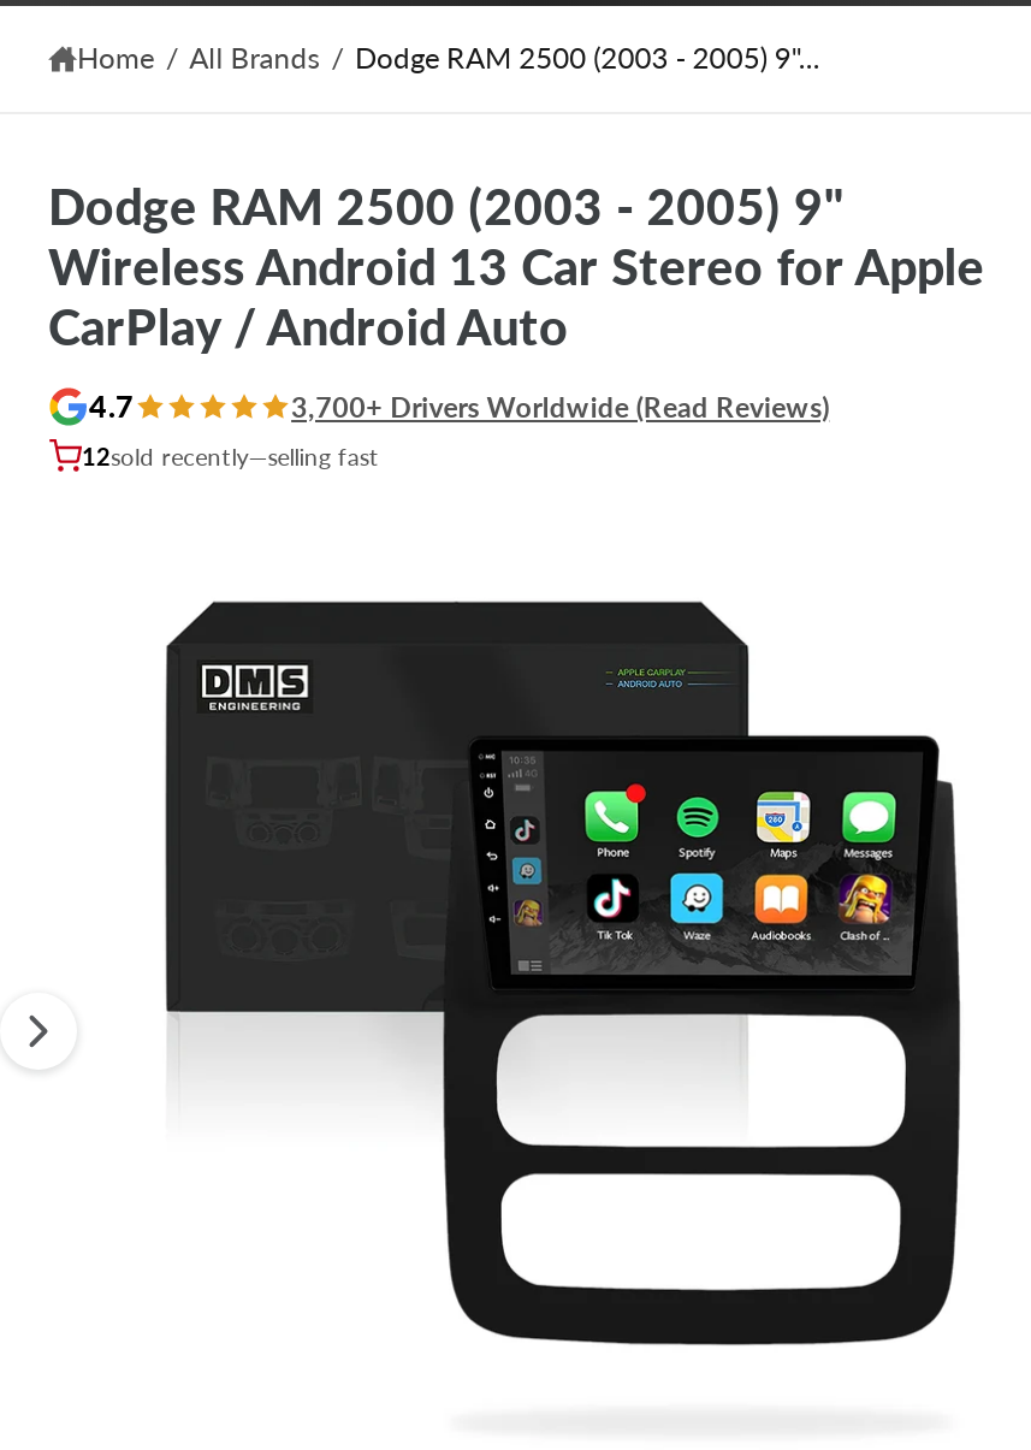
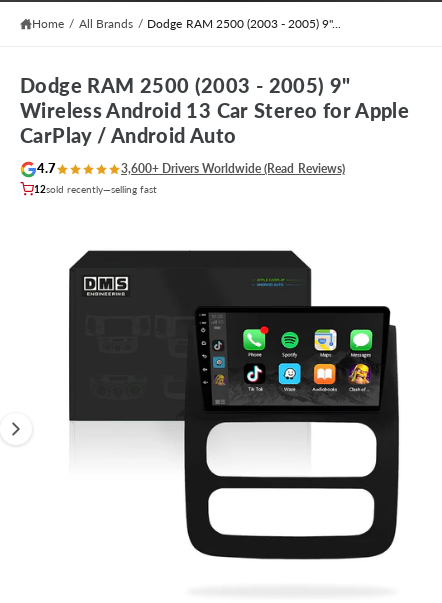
[291,390,829,422] 3,700+ Drivers Worldwide (Read Reviews) -> [121,162,345,175] 3,600+ Drivers Worldwide (Read Reviews)

